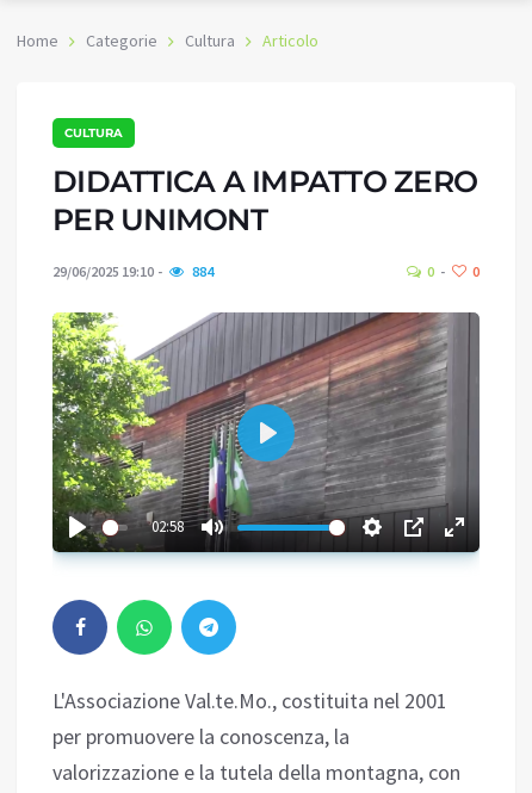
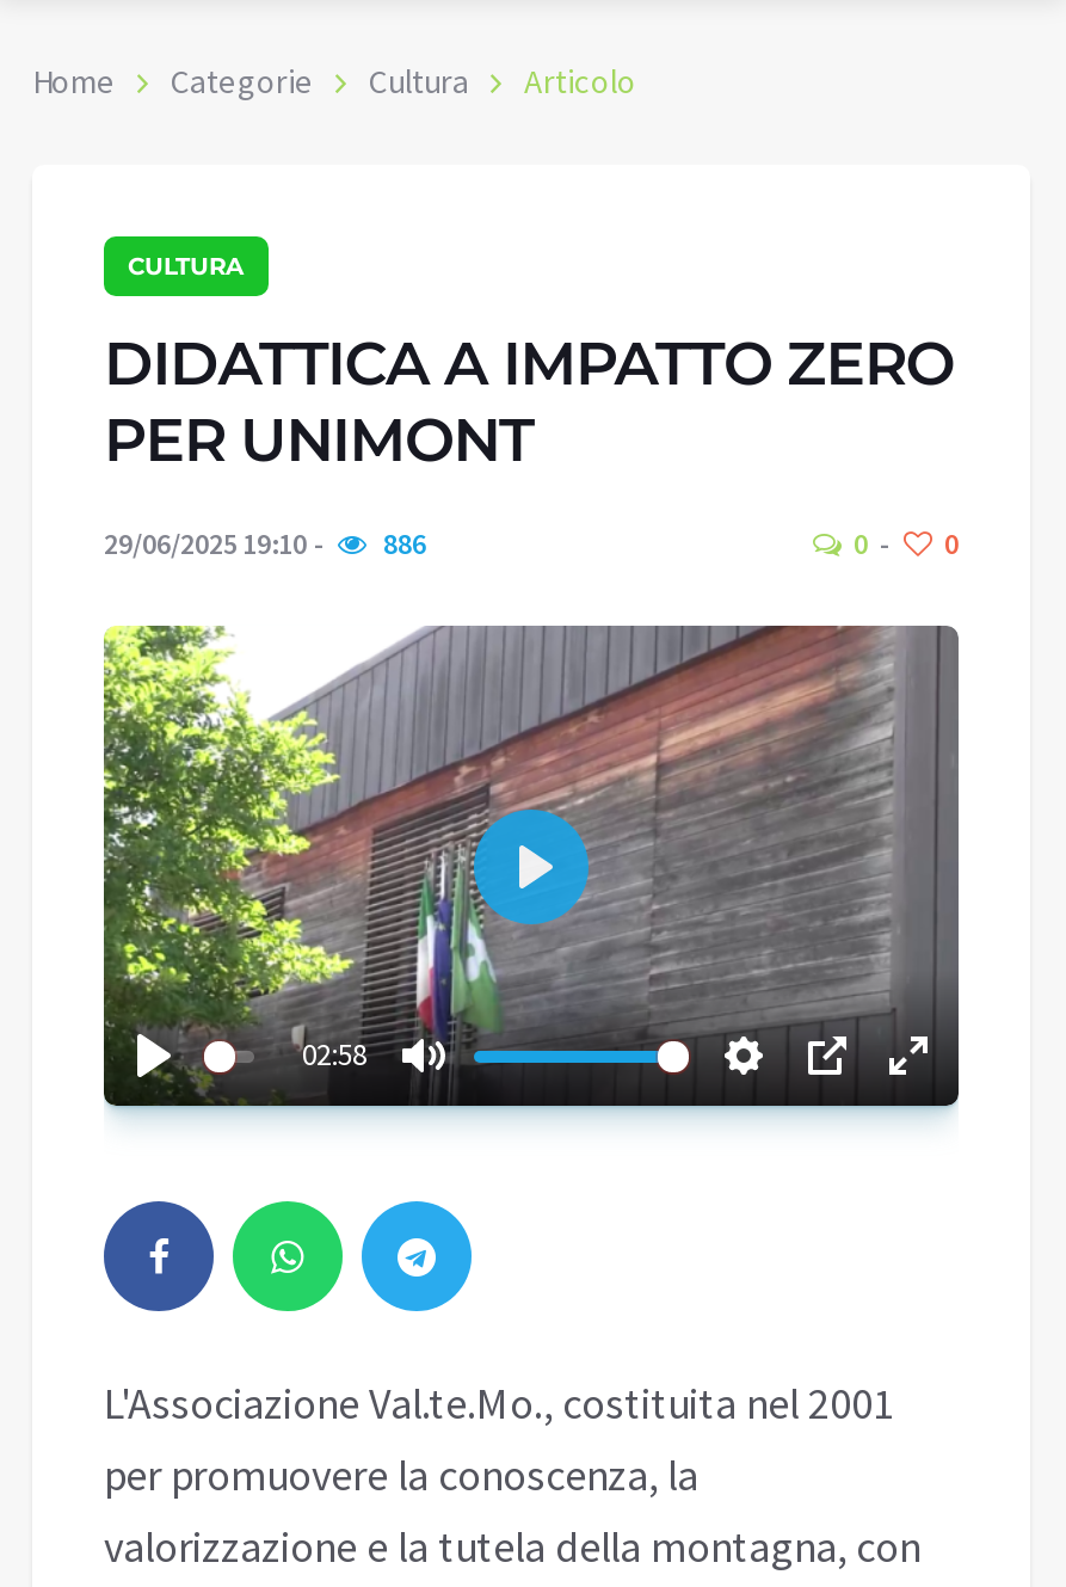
[192,262,214,280] 884 -> [383,525,426,561] 886

